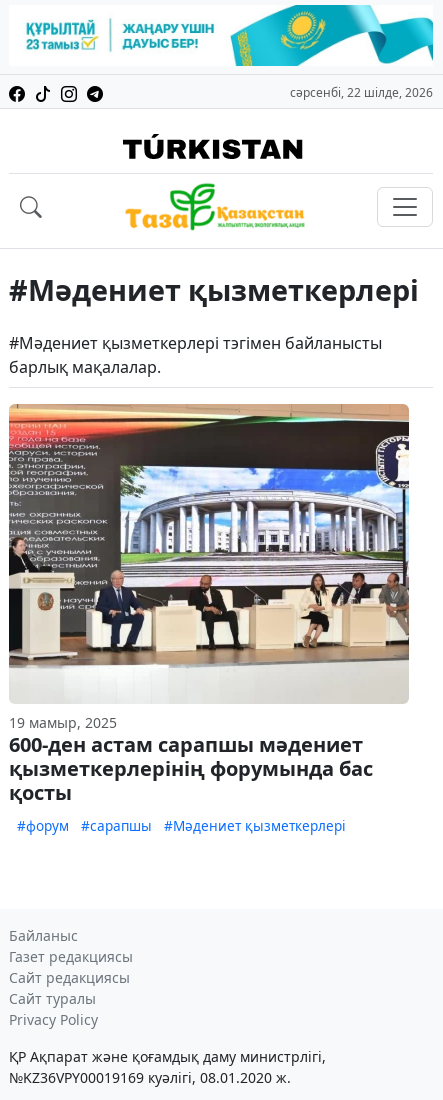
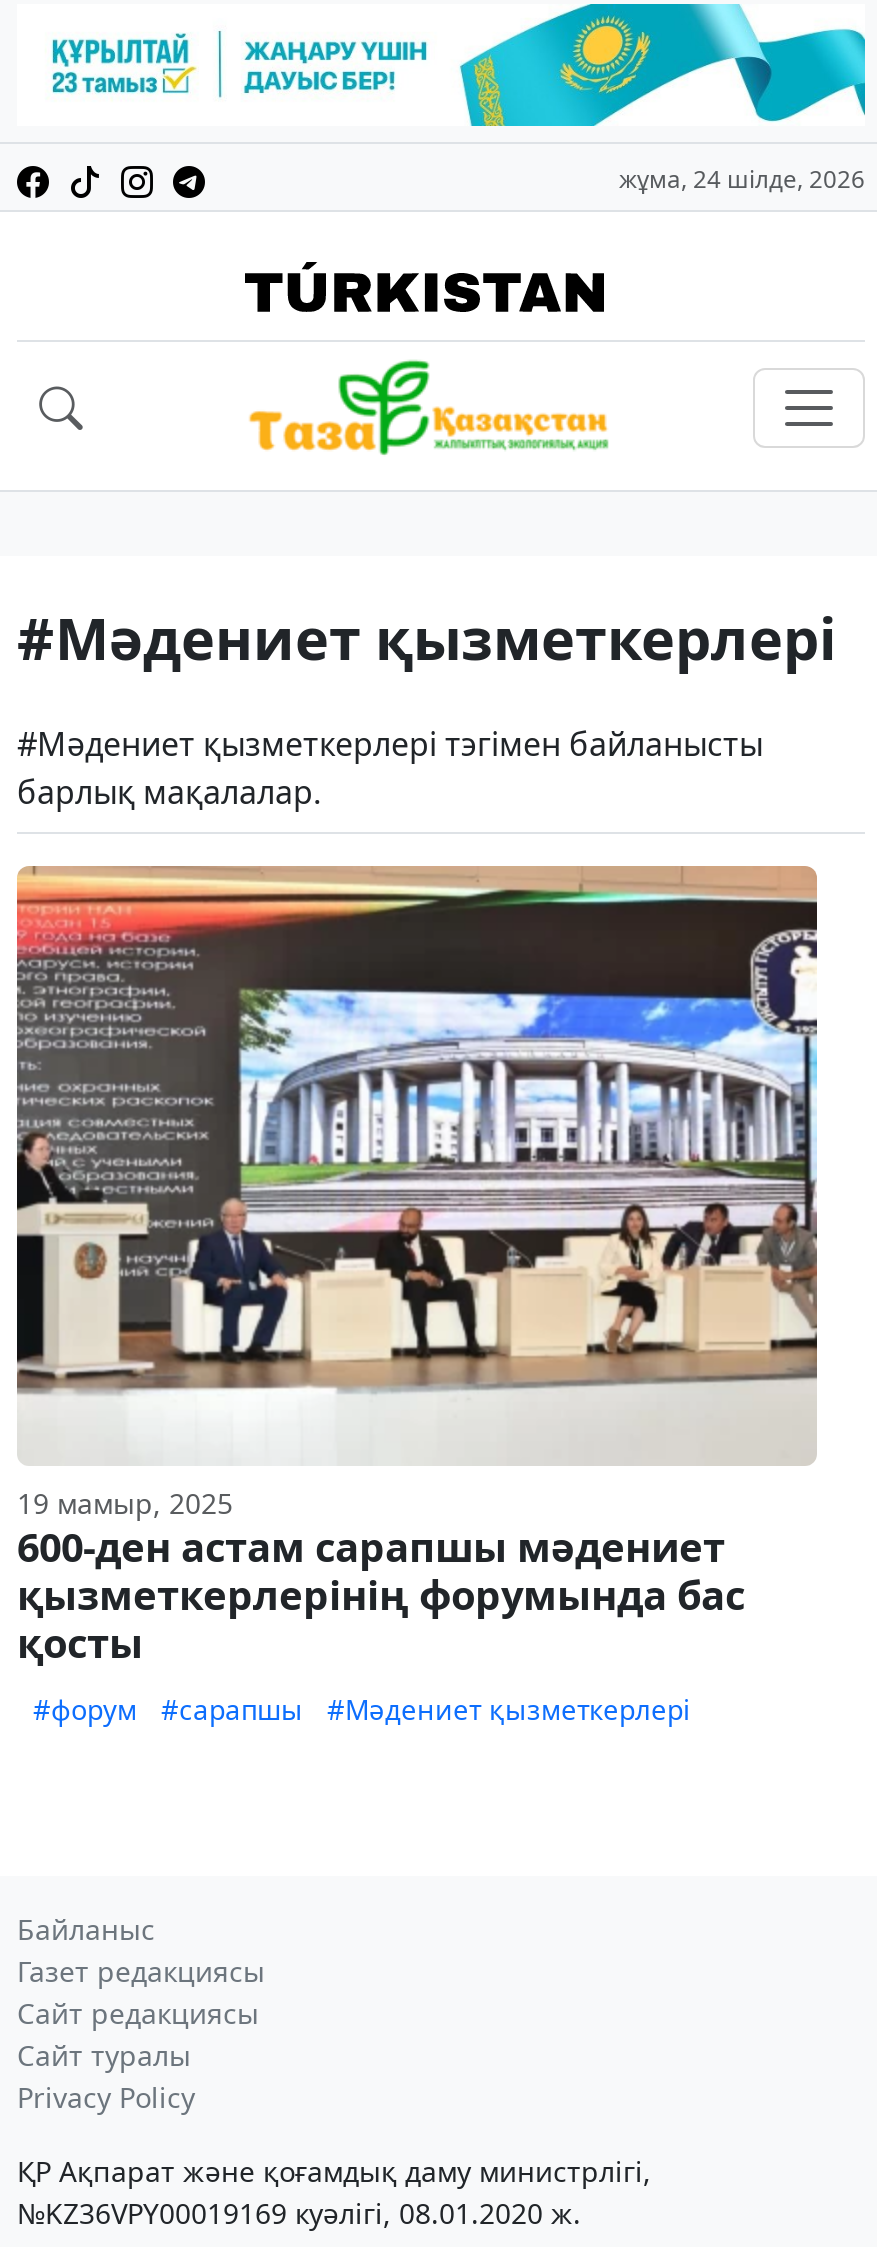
[290,84,433,101] сәрсенбі, 22 шілде, 2026 -> [619,162,865,196] жұма, 24 шілде, 2026

